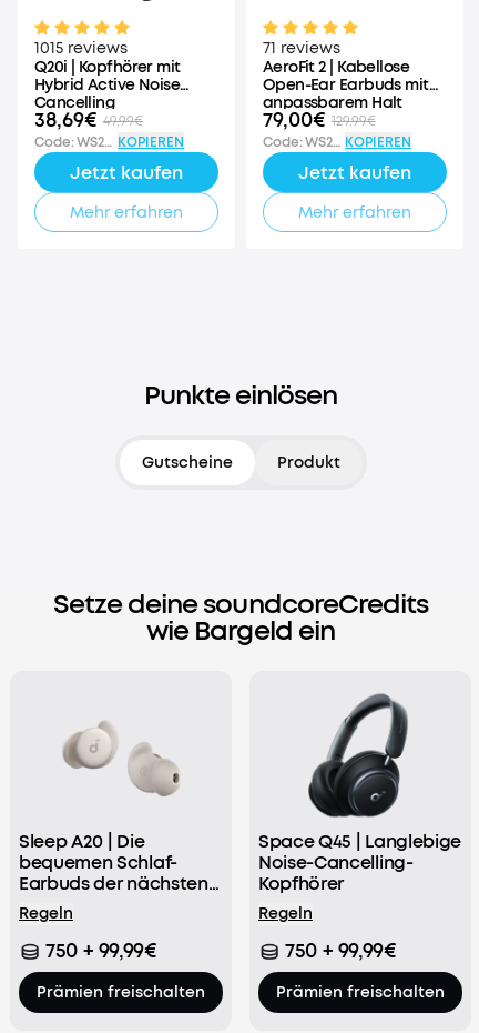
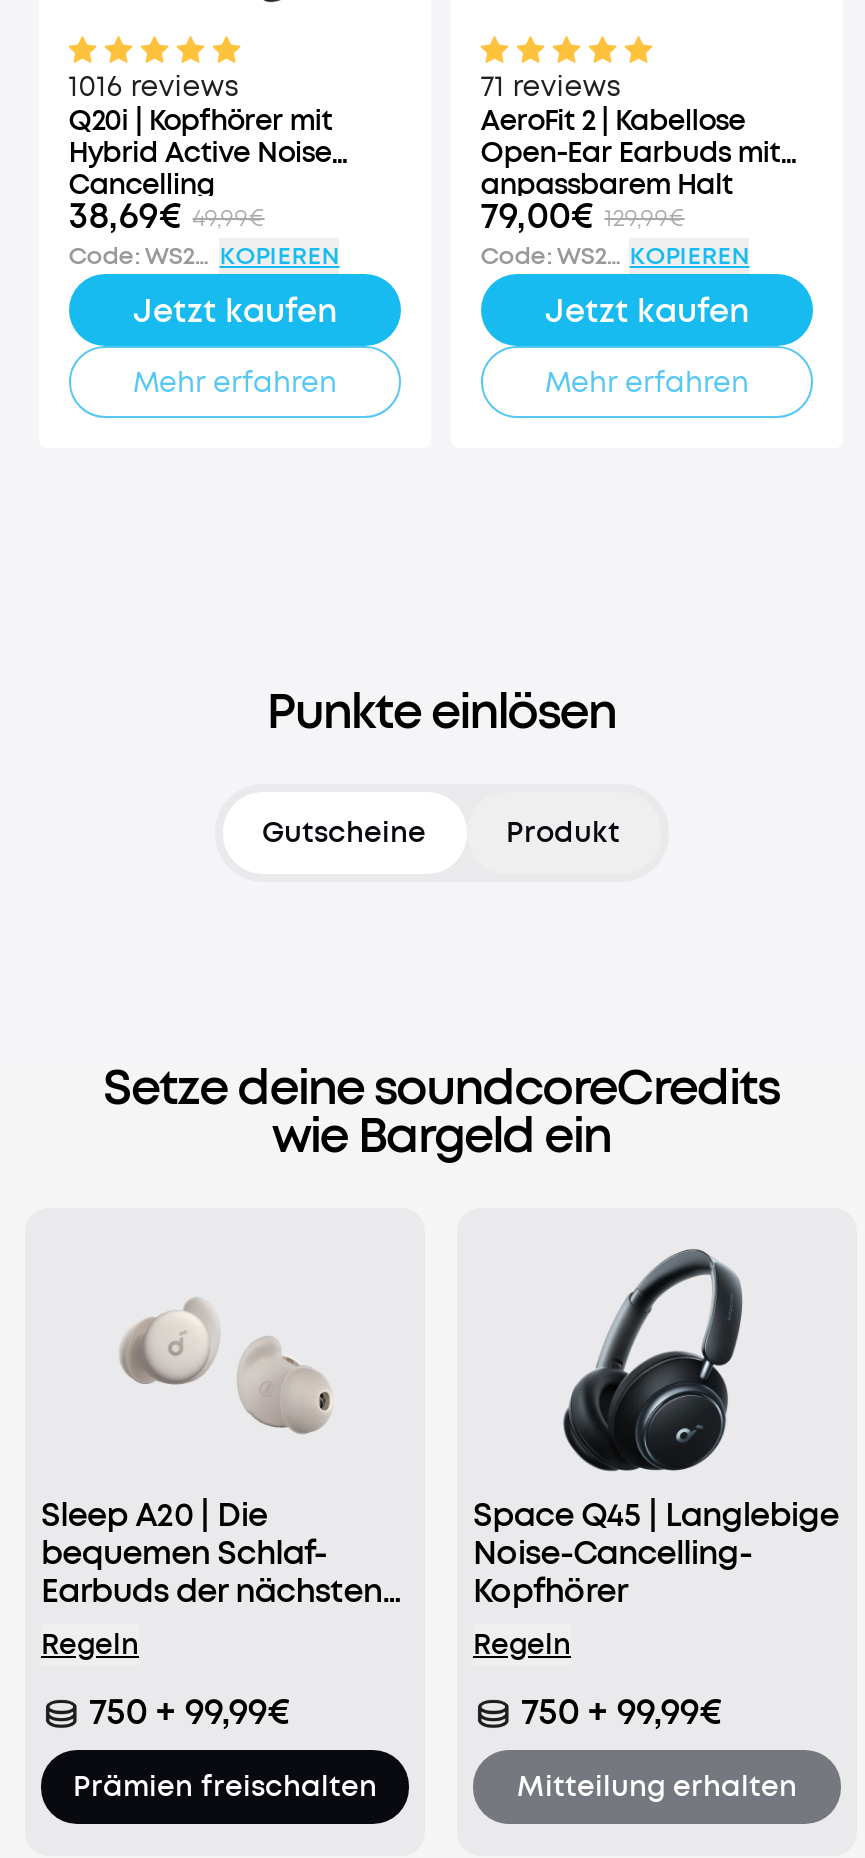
[34,38,127,59] 1015 reviews -> [69,69,239,107] 1016 reviews
[276,982,445,1003] Prämien freischalten -> [517,1768,797,1806] Mitteilung erhalten

